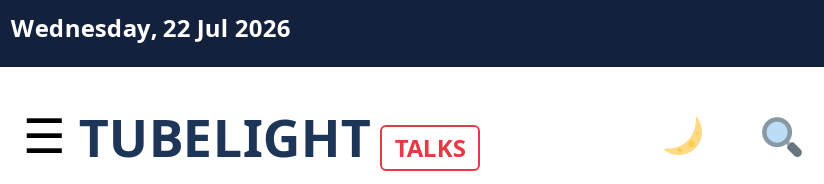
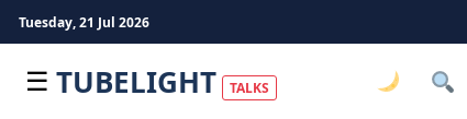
[11,10,291,44] Wednesday, 22 Jul 2026 -> [19,13,150,31] Tuesday, 21 Jul 2026

